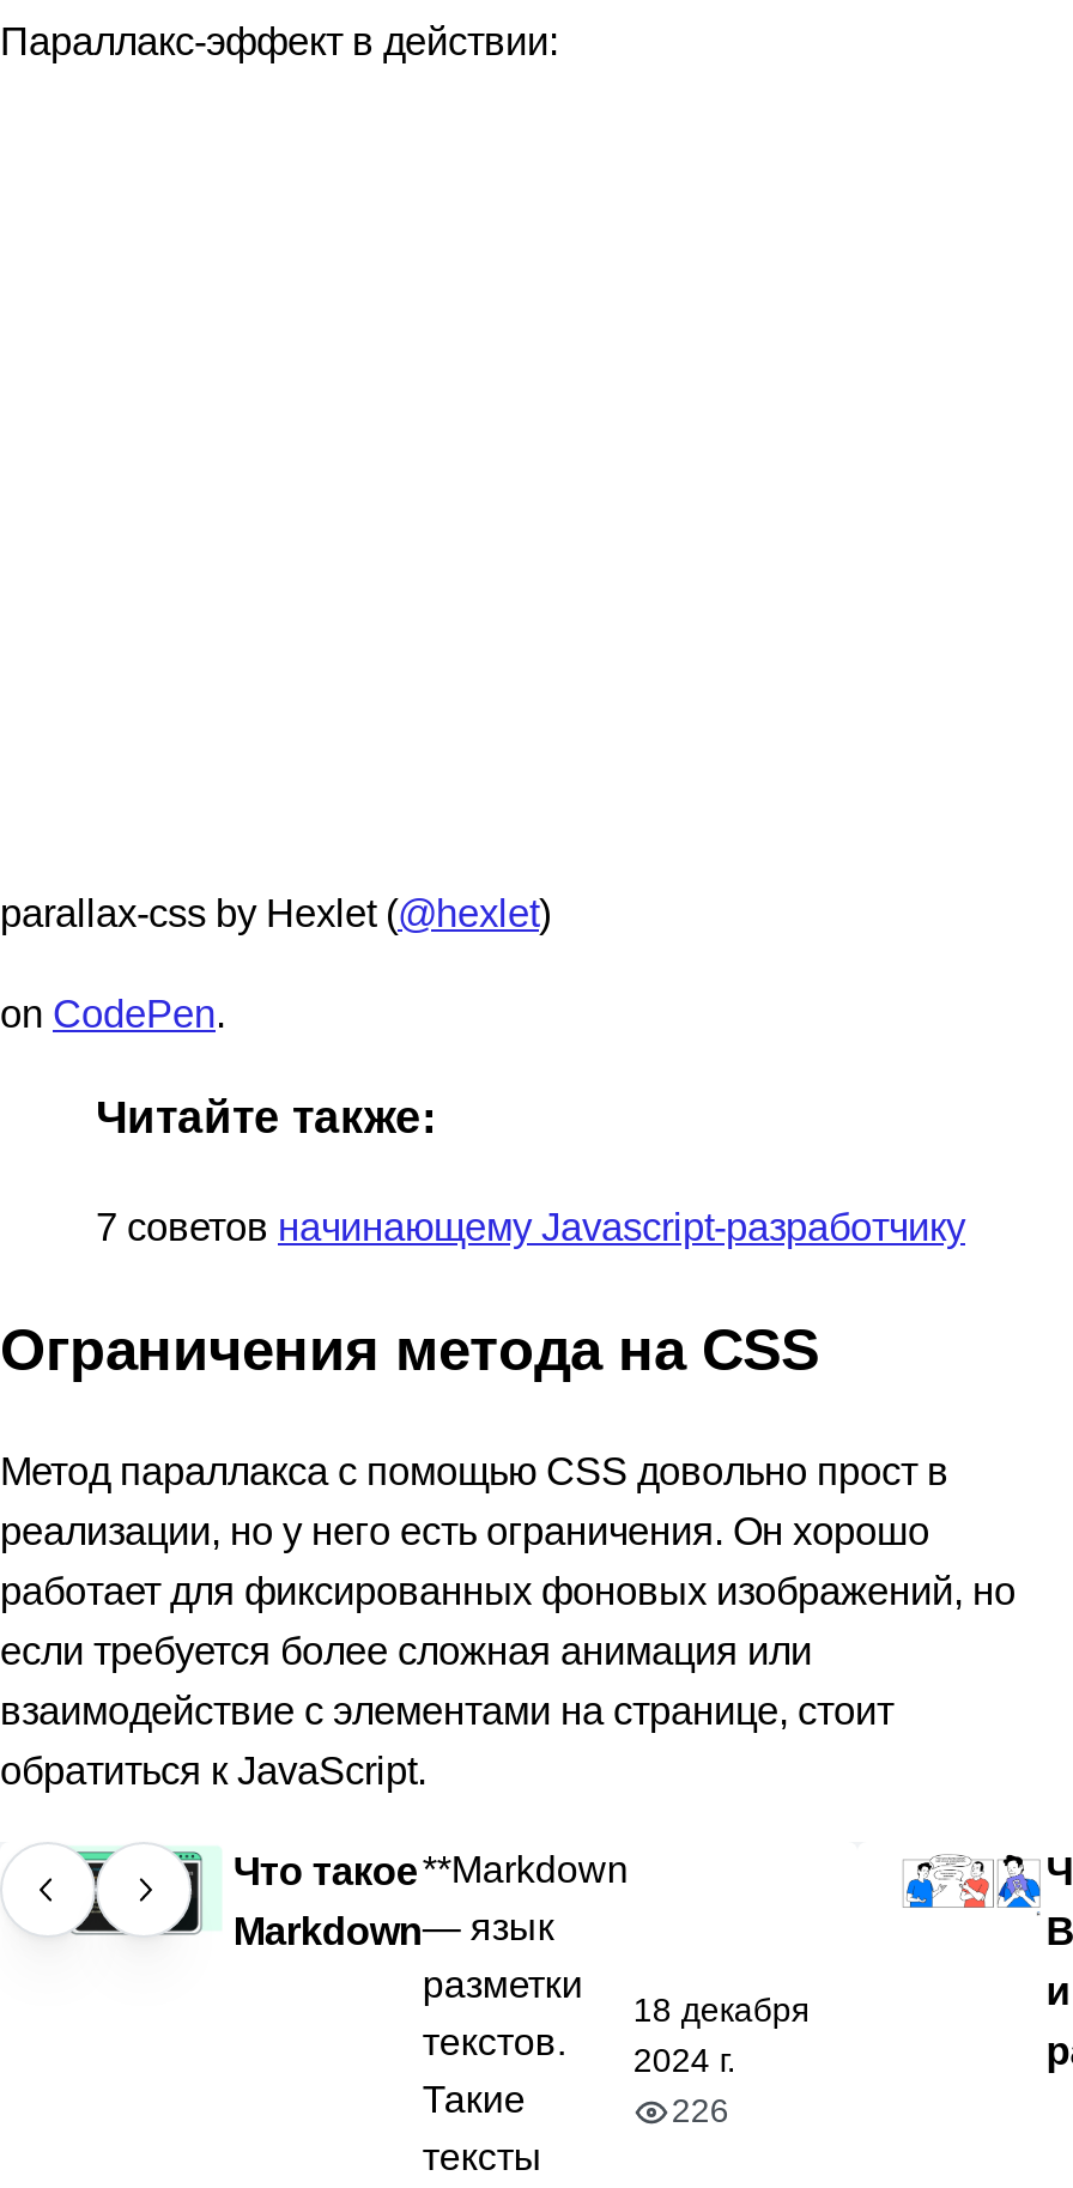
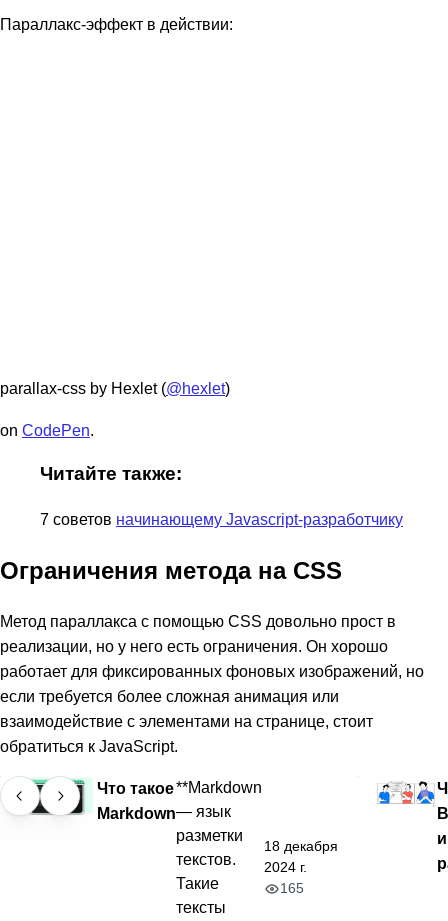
[672,2092,729,2130] 226 -> [280,880,304,896] 165

